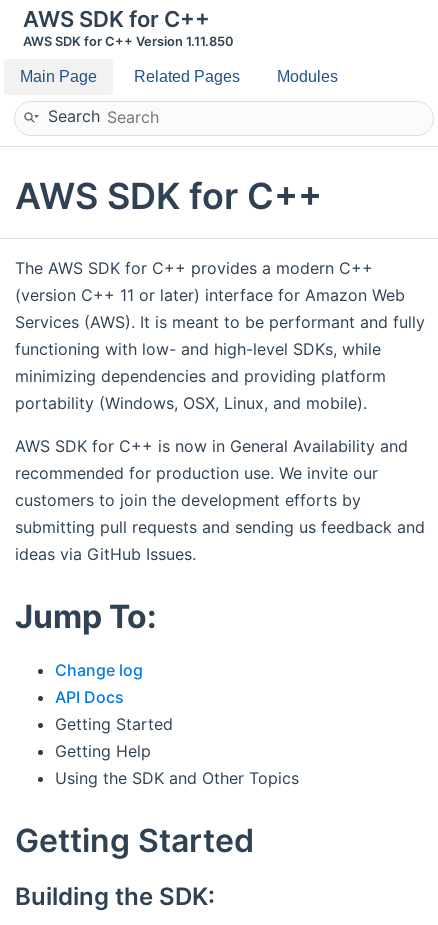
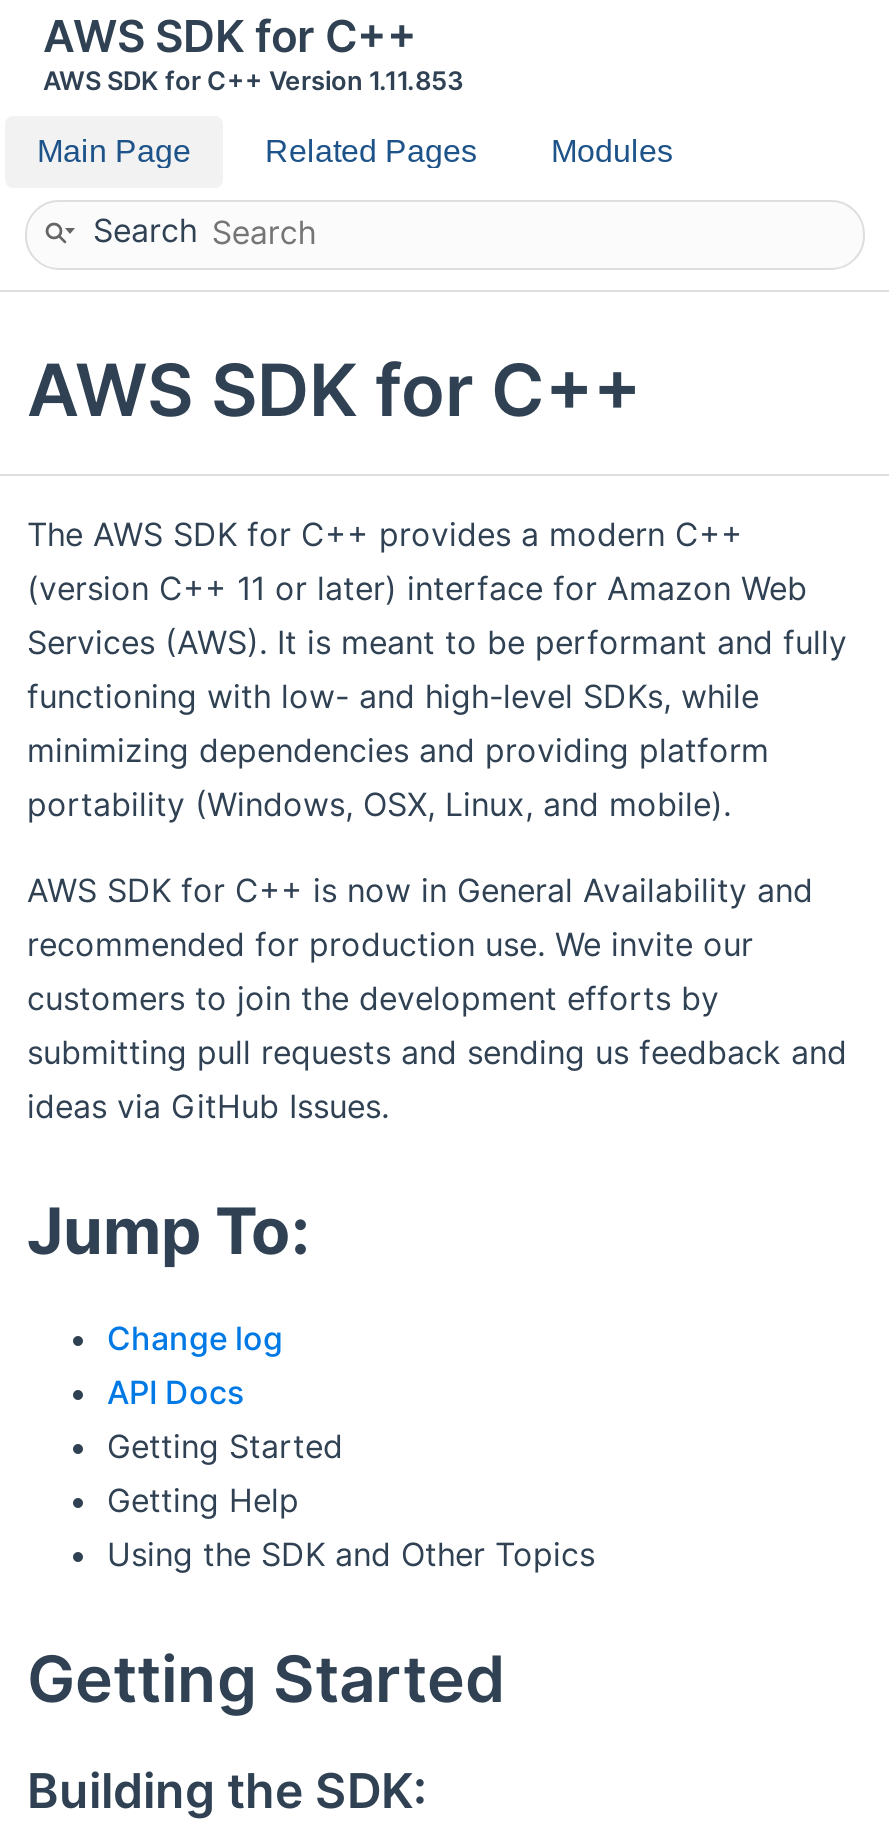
[23,34,234,49] AWS SDK for C++ Version 1.11.850 -> [43,66,463,96] AWS SDK for C++ Version 1.11.853

